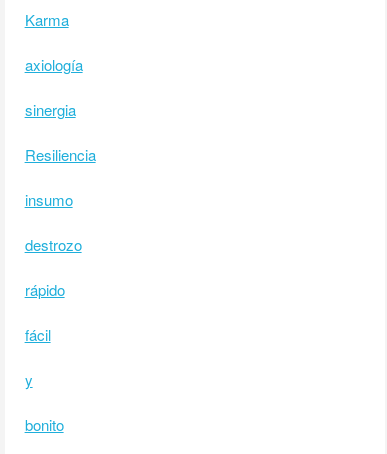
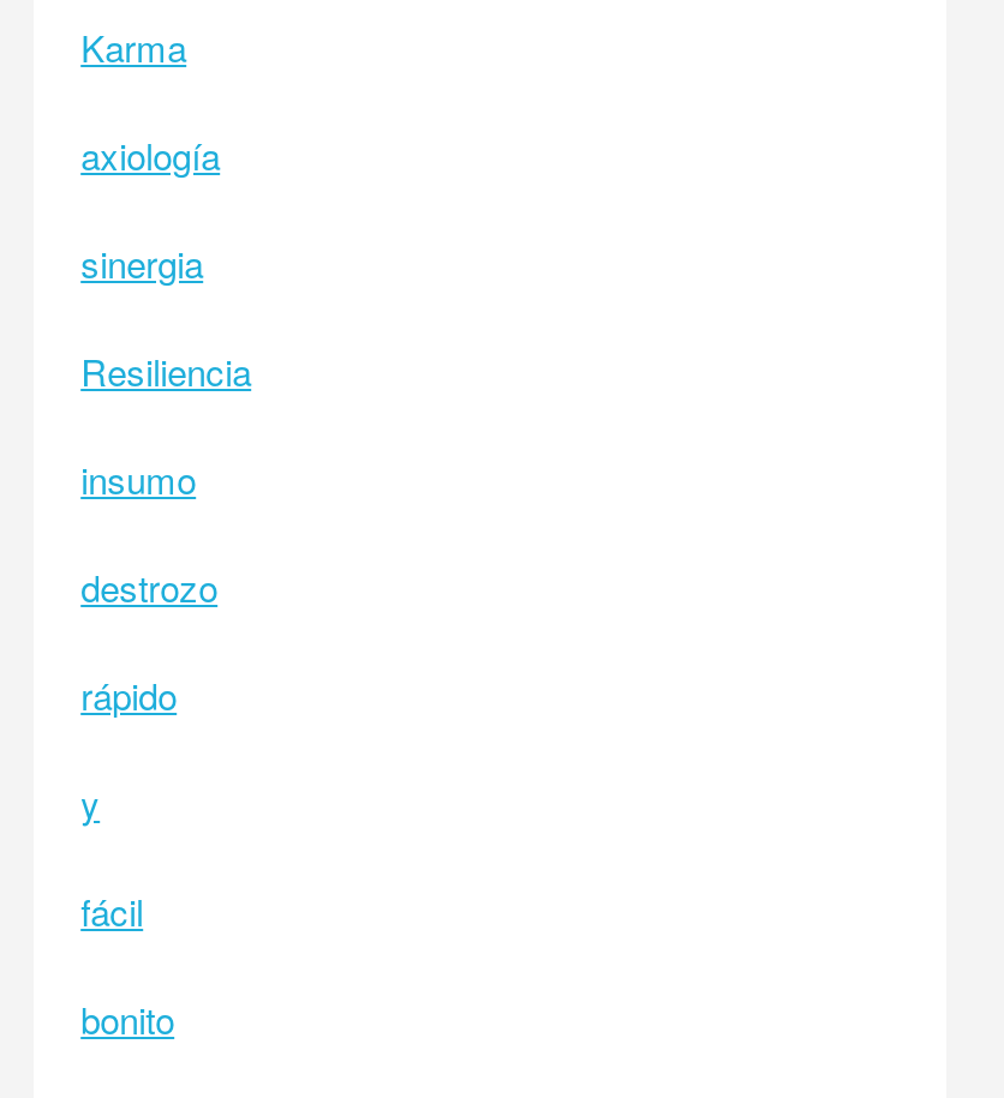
moved [25,324,51,345] -> [81,885,143,935]: fácil
moved [25,369,33,390] -> [81,777,100,827]: y

